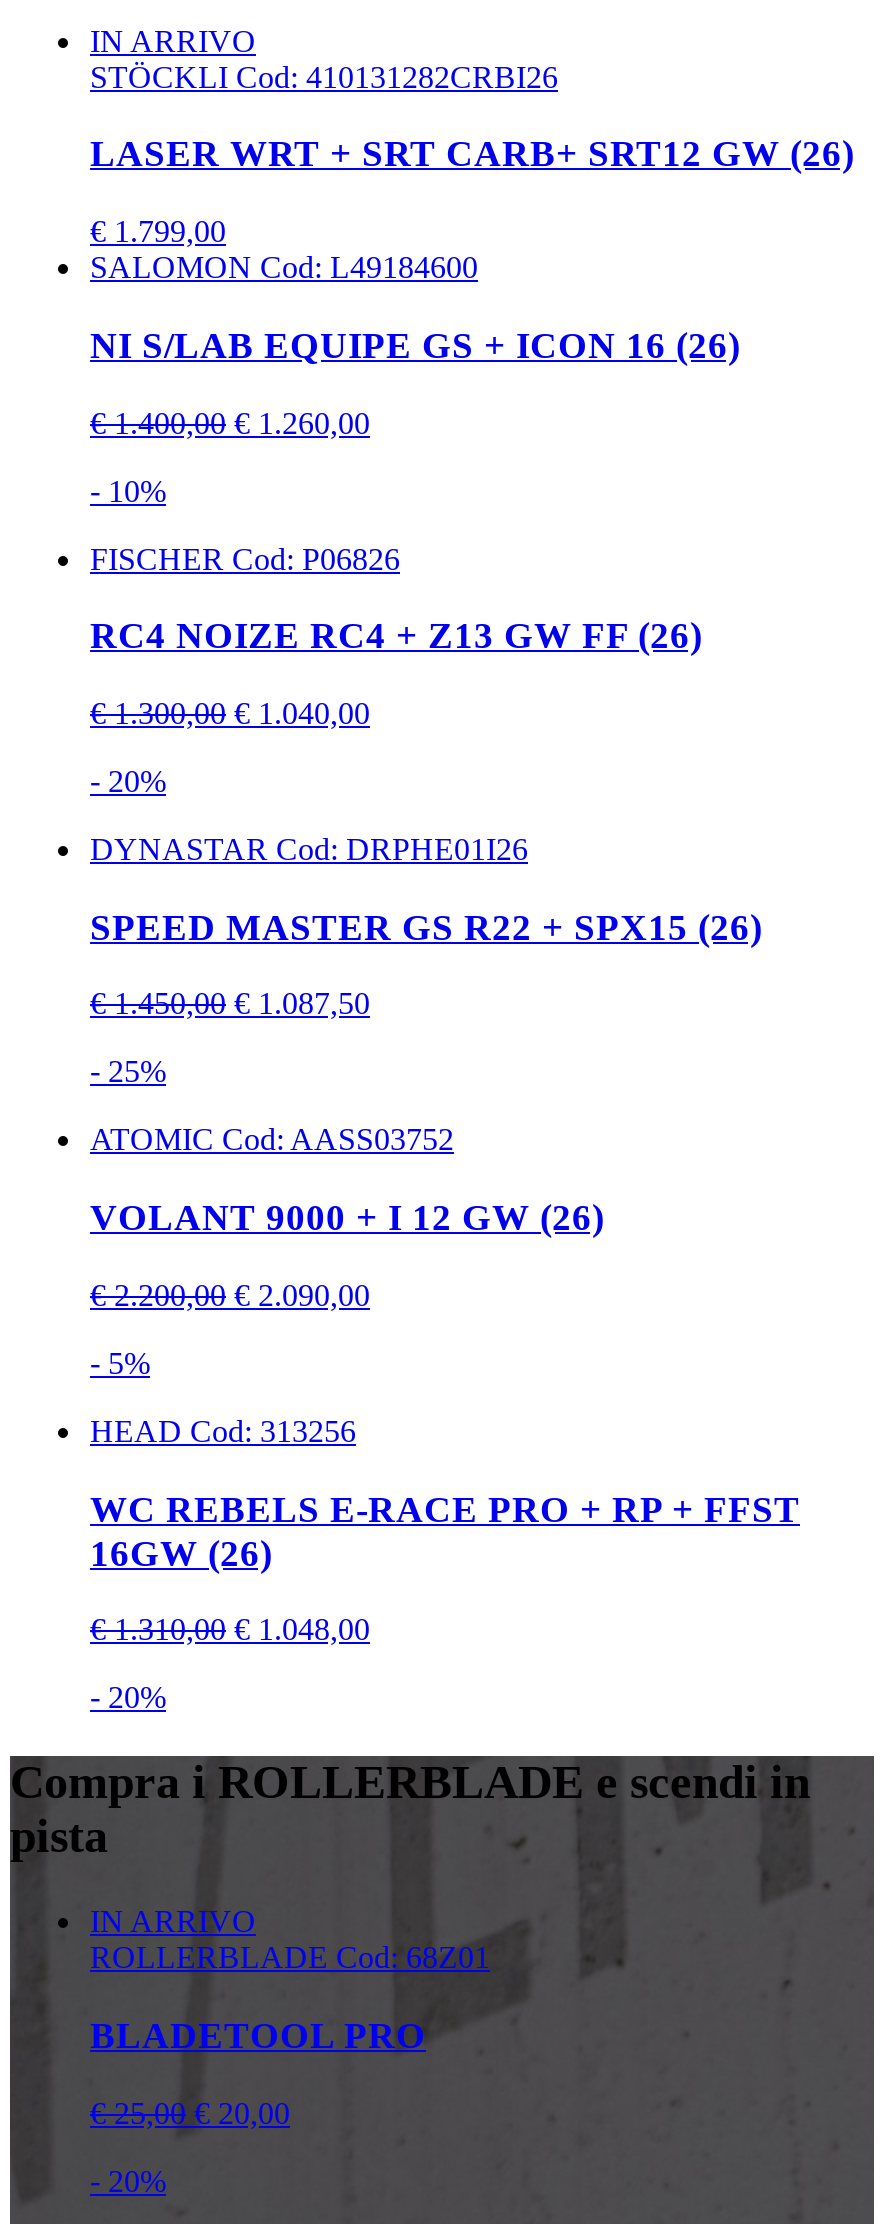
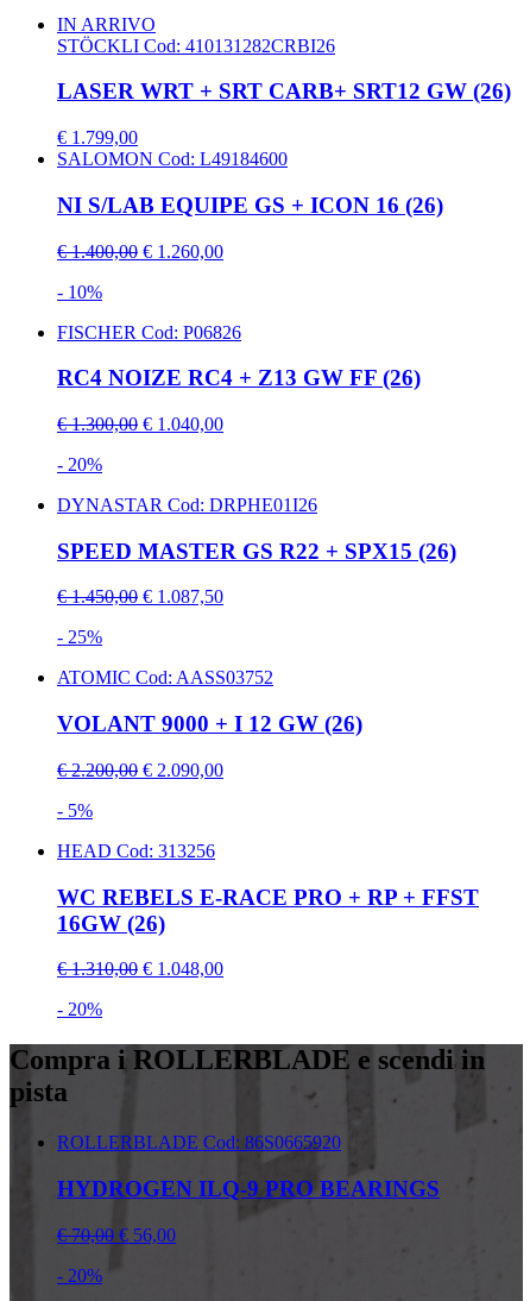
[90,1904,490,1974] IN ARRIVO | ROLLERBLADE Cod: 68Z01 -> [57,1132,341,1152] ROLLERBLADE Cod: 86S0665920
[90,2014,426,2056] BLADETOOL PRO -> [57,1176,440,1201] HYDROGEN ILQ-9 PRO BEARINGS
[90,2095,290,2129] € 25,00 € 20,00 -> [57,1224,176,1245] € 70,00 € 56,00

